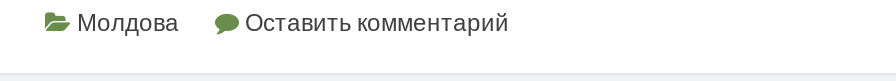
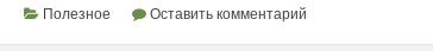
[77,9,179,37] Молдова -> [42,5,110,22] Полезное

